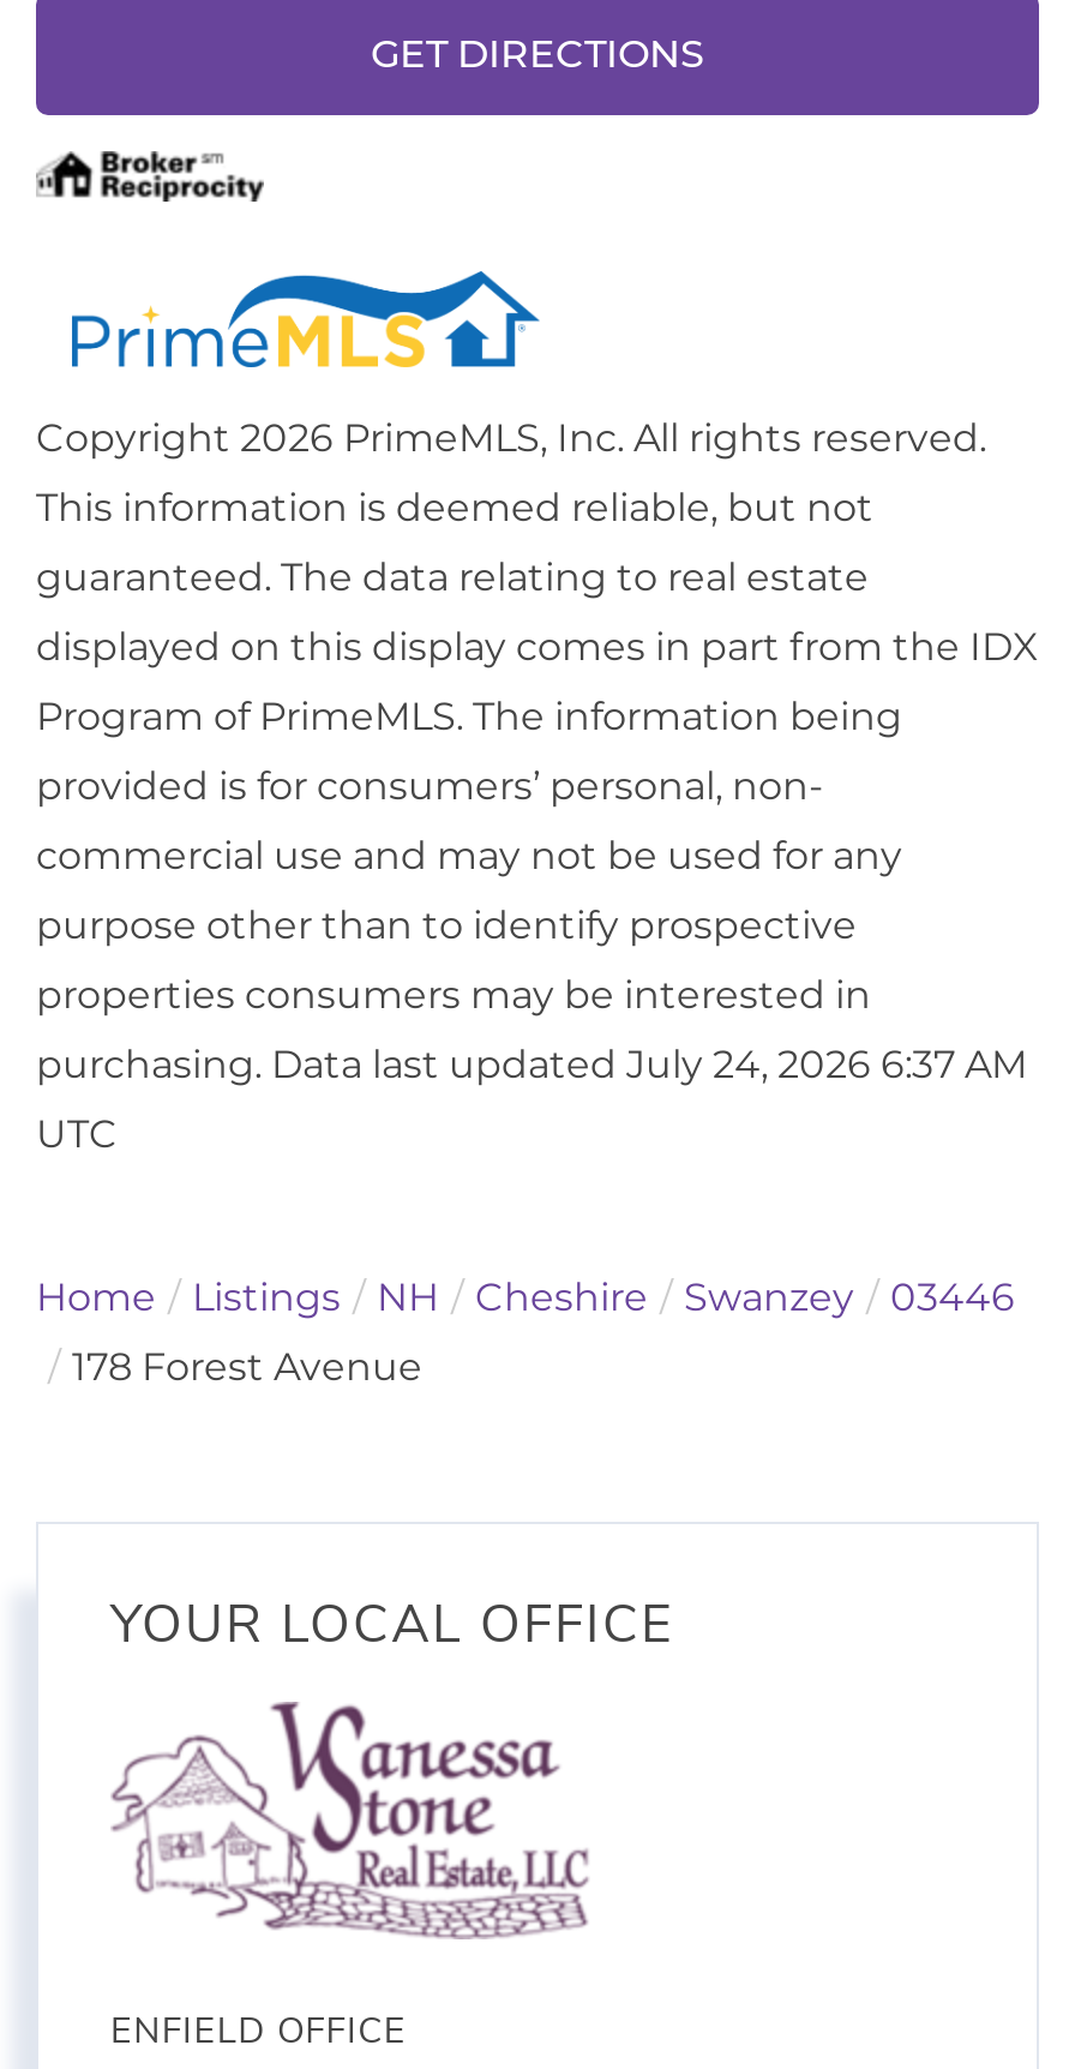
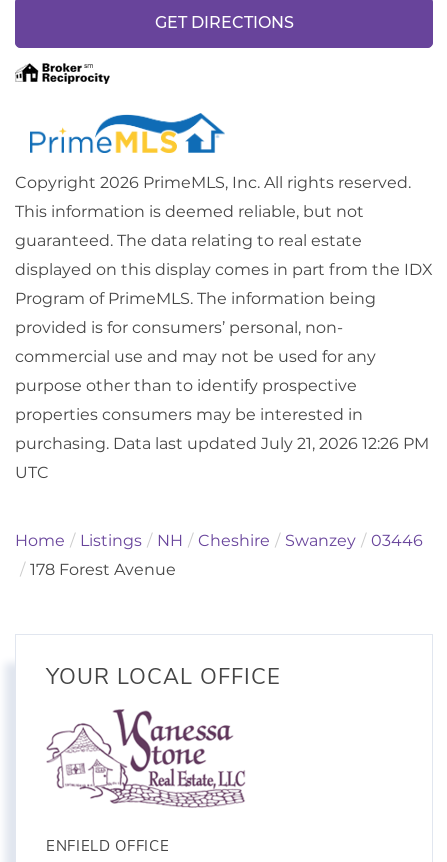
[36,1042,1027,1088] purchasing. Data last updated July 24, 2026 6:37 AM -> [15,434,429,453] purchasing. Data last updated July 21, 2026 12:26 PM

